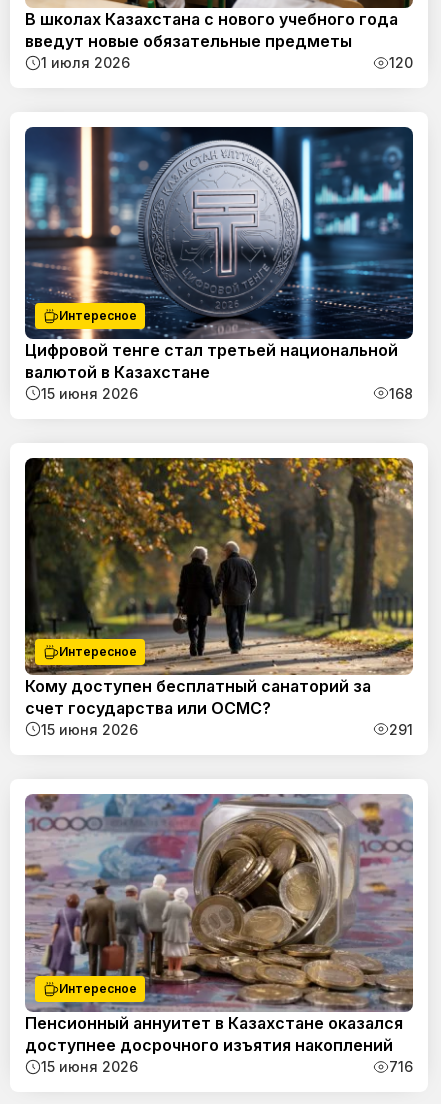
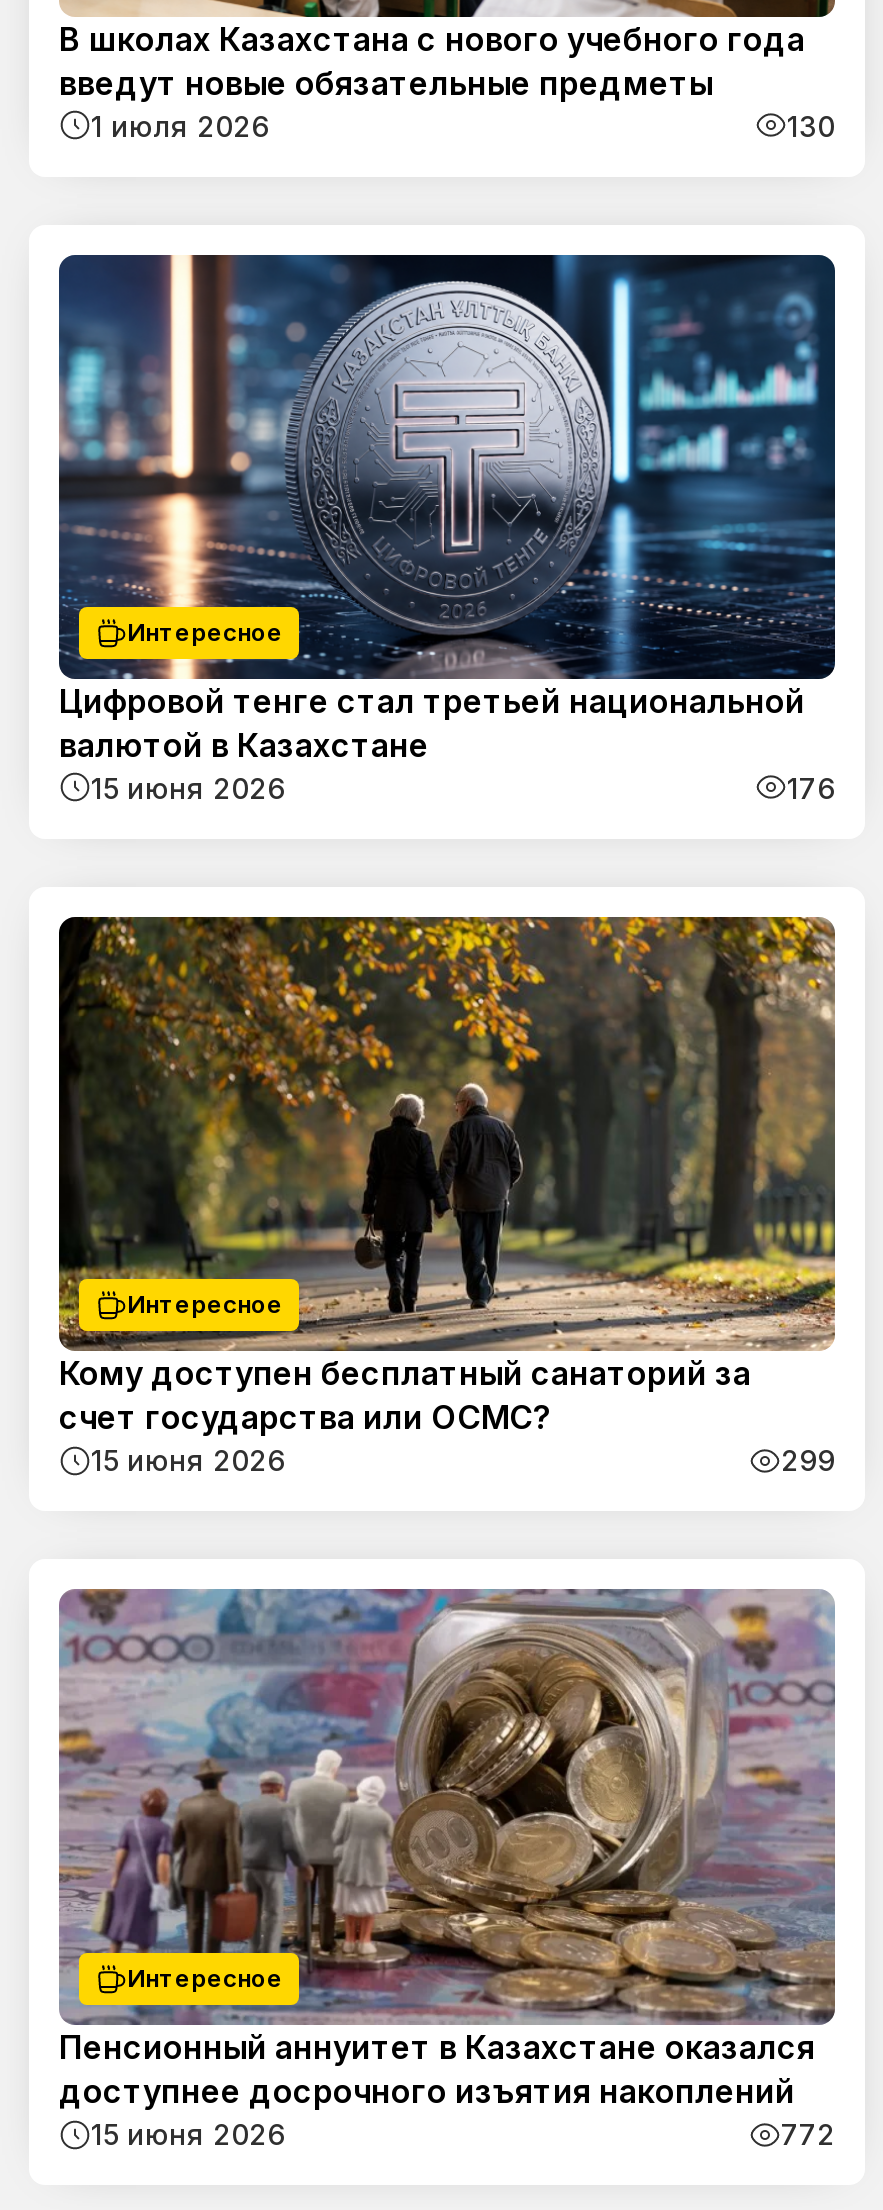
[389,54,413,71] 120 -> [787,108,835,142] 130
[389,385,413,402] 168 -> [787,770,835,804] 176
[389,721,413,738] 291 -> [781,1443,835,1477] 299
[389,1058,413,1075] 716 -> [781,2117,835,2151] 772

